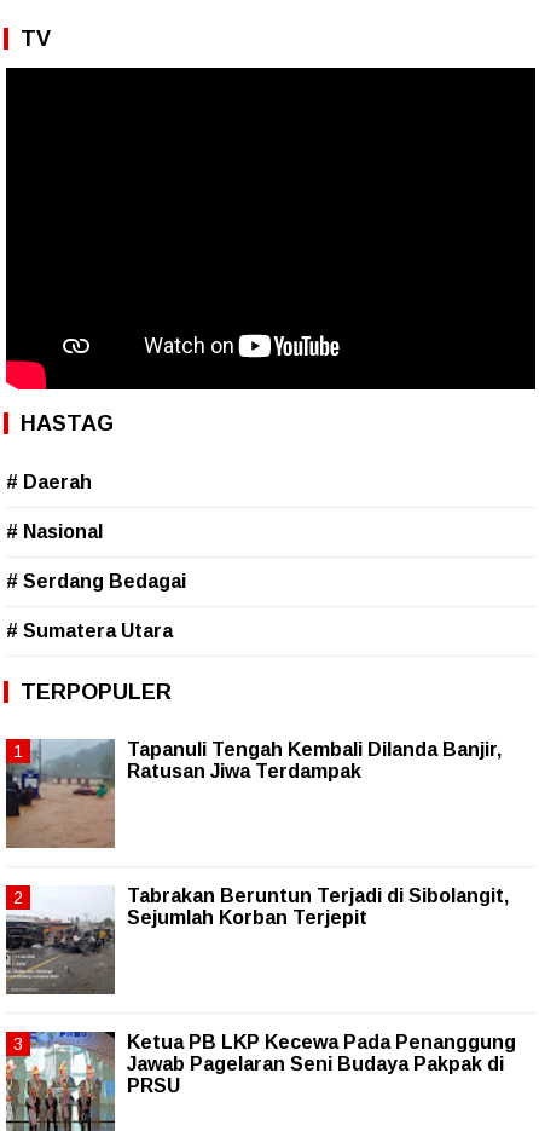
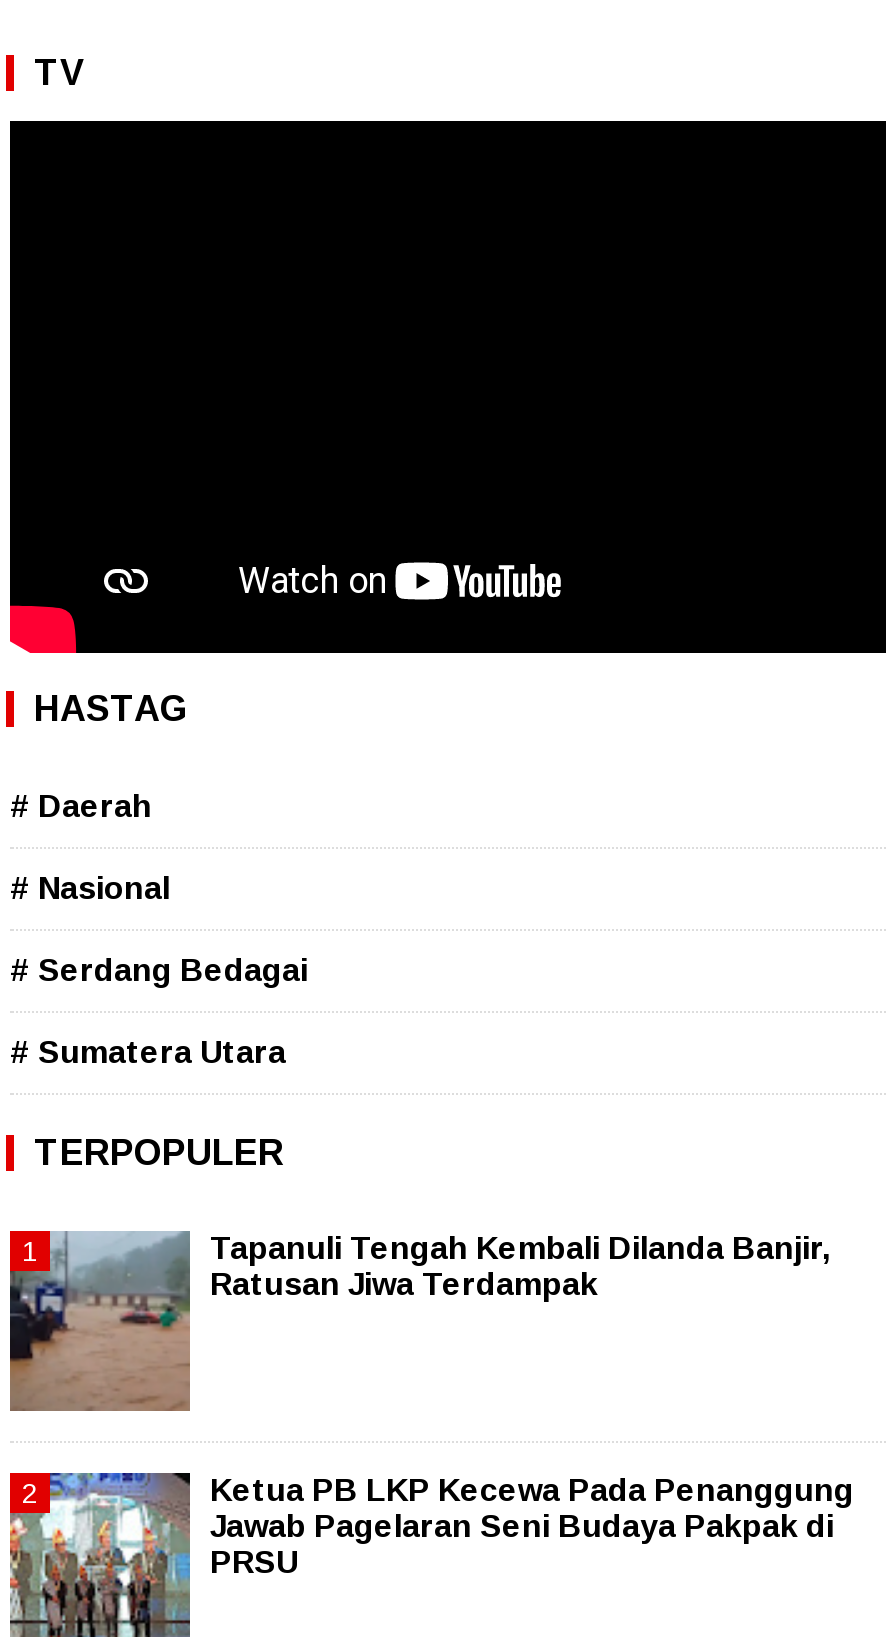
[6,885,509,994] [image] | Tabrakan Beruntun Terjadi di Sibolangit, | Sejumlah Korban Terjepit -> none

